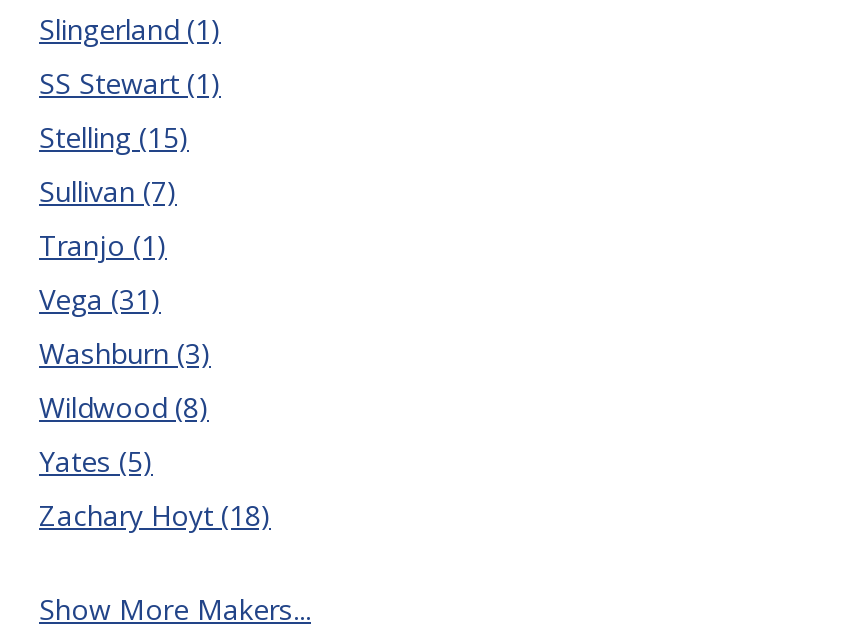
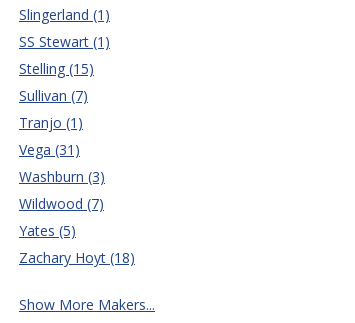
[39,387,209,425] Wildwood (8) -> [19,194,104,213] Wildwood (7)

